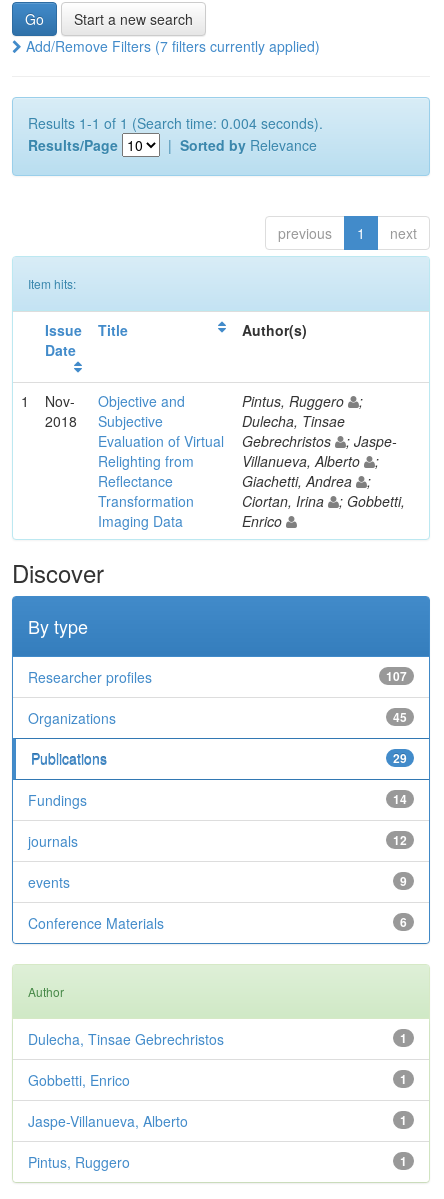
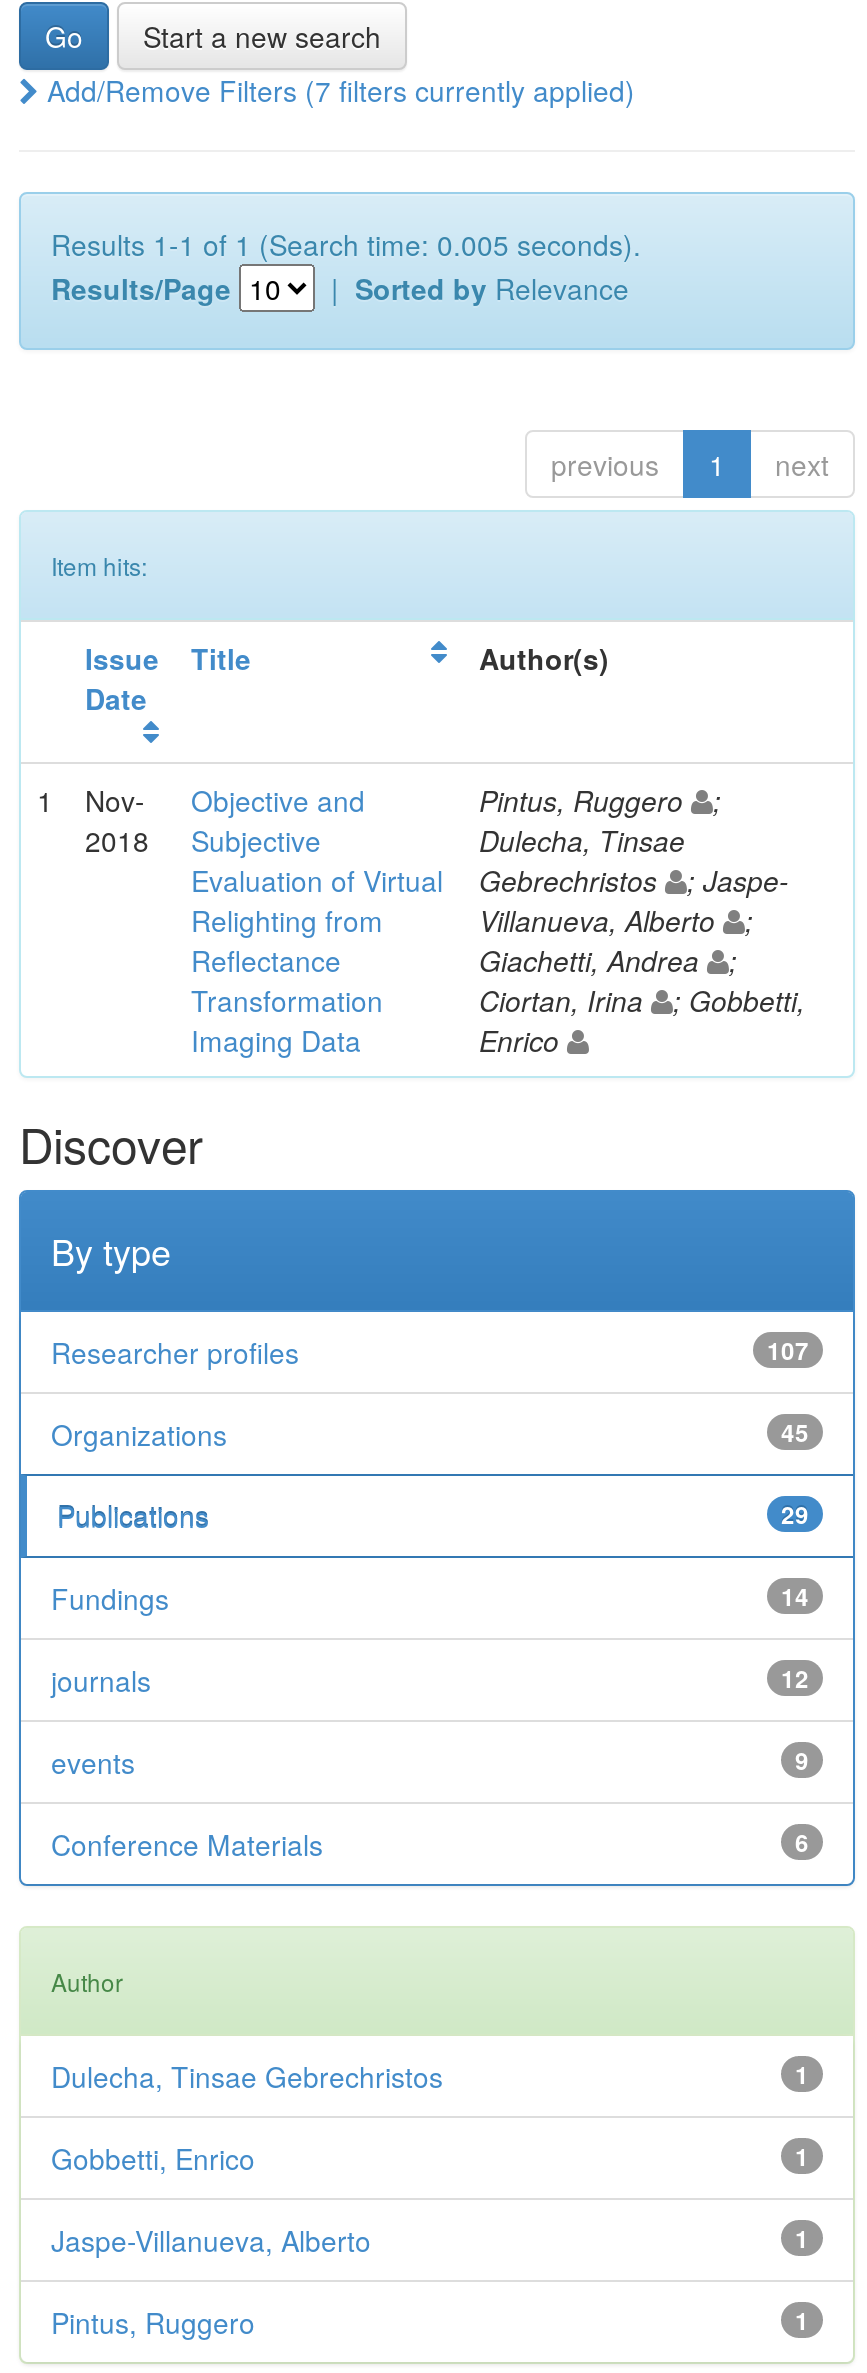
[28,113,323,133] Results 1-1 of 1 (Search time: 0.004 seconds). -> [51,224,641,264] Results 1-1 of 1 (Search time: 0.005 seconds).

